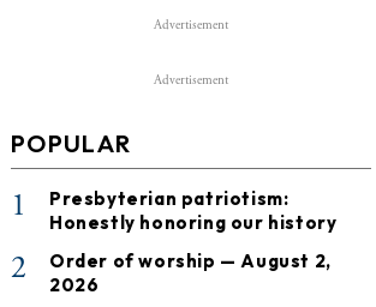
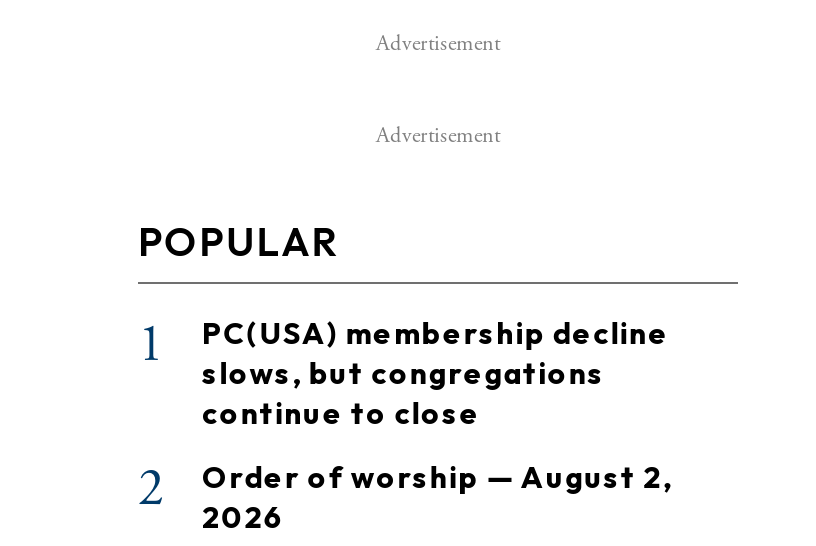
[49,187,337,234] Presbyterian patriotism: | Honestly honoring our history -> [202,315,669,433] PC(USA) membership decline | slows, but congregations | continue to close

